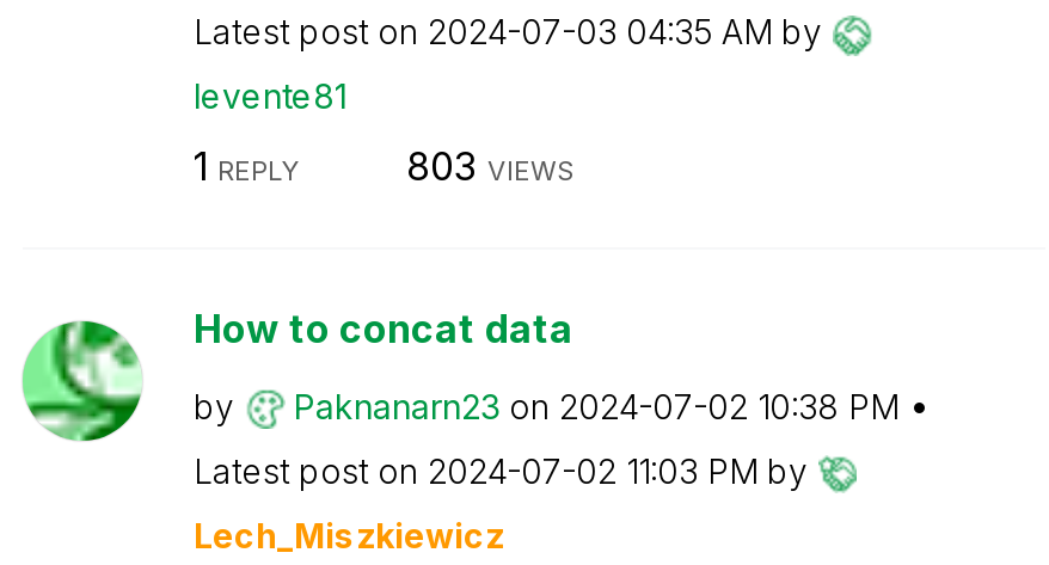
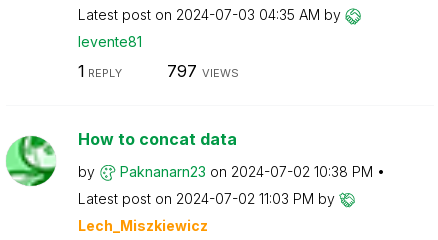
[406,141,576,189] 803 VIEWS -> [166,60,238,80] 797 VIEWS

